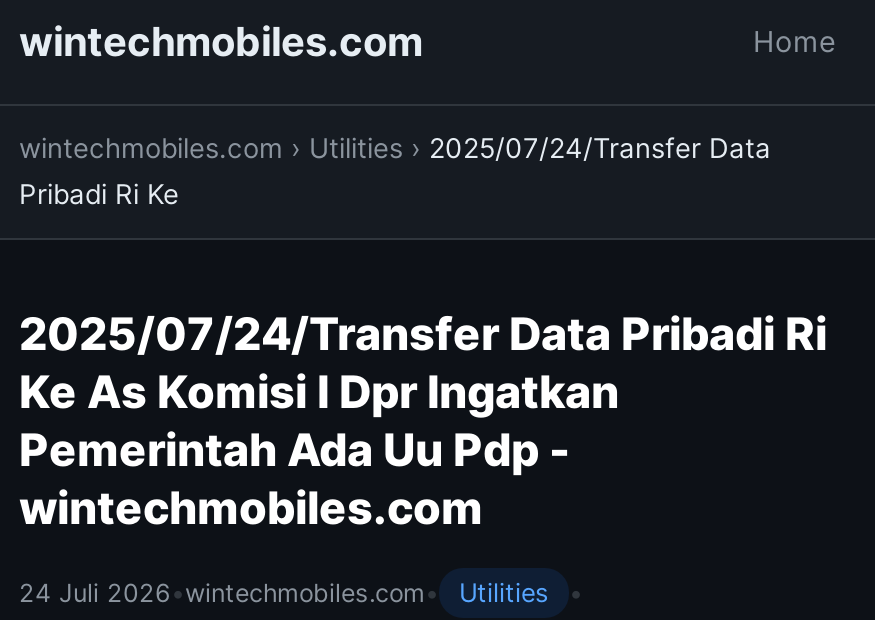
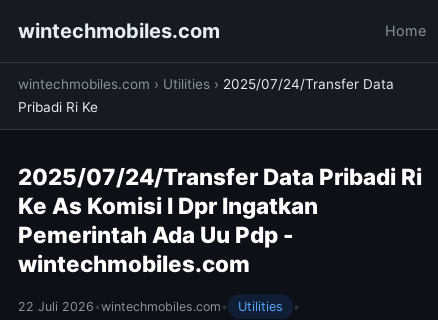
[19,578,439,608] 24 Juli 2026 • wintechmobiles.com • -> [18,299,228,314] 22 Juli 2026 • wintechmobiles.com •

